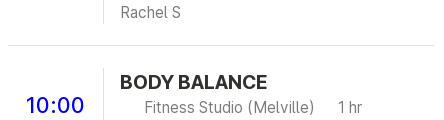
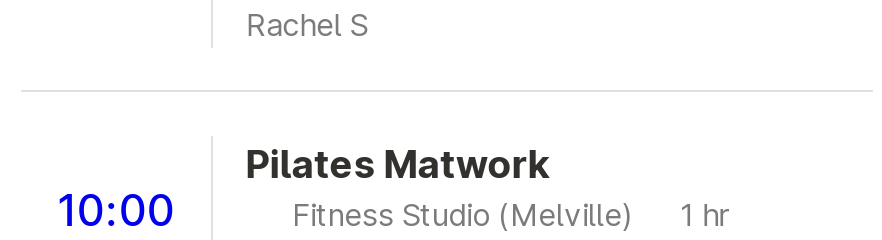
[120,70,268,94] BODY BALANCE -> [246,139,550,187] Pilates Matwork

